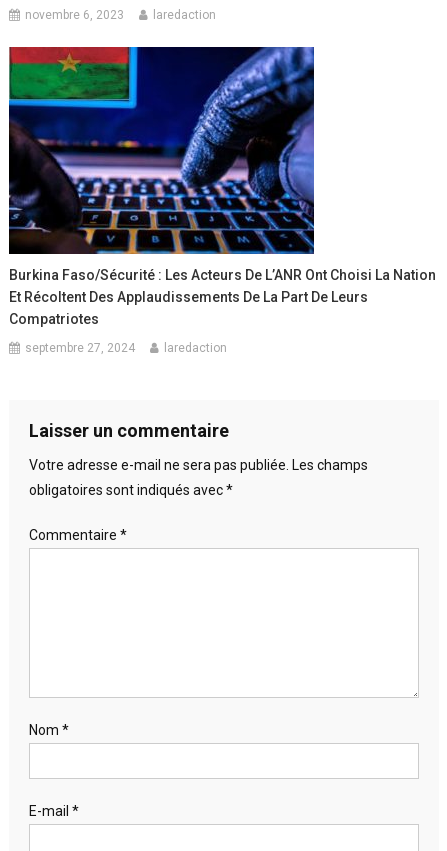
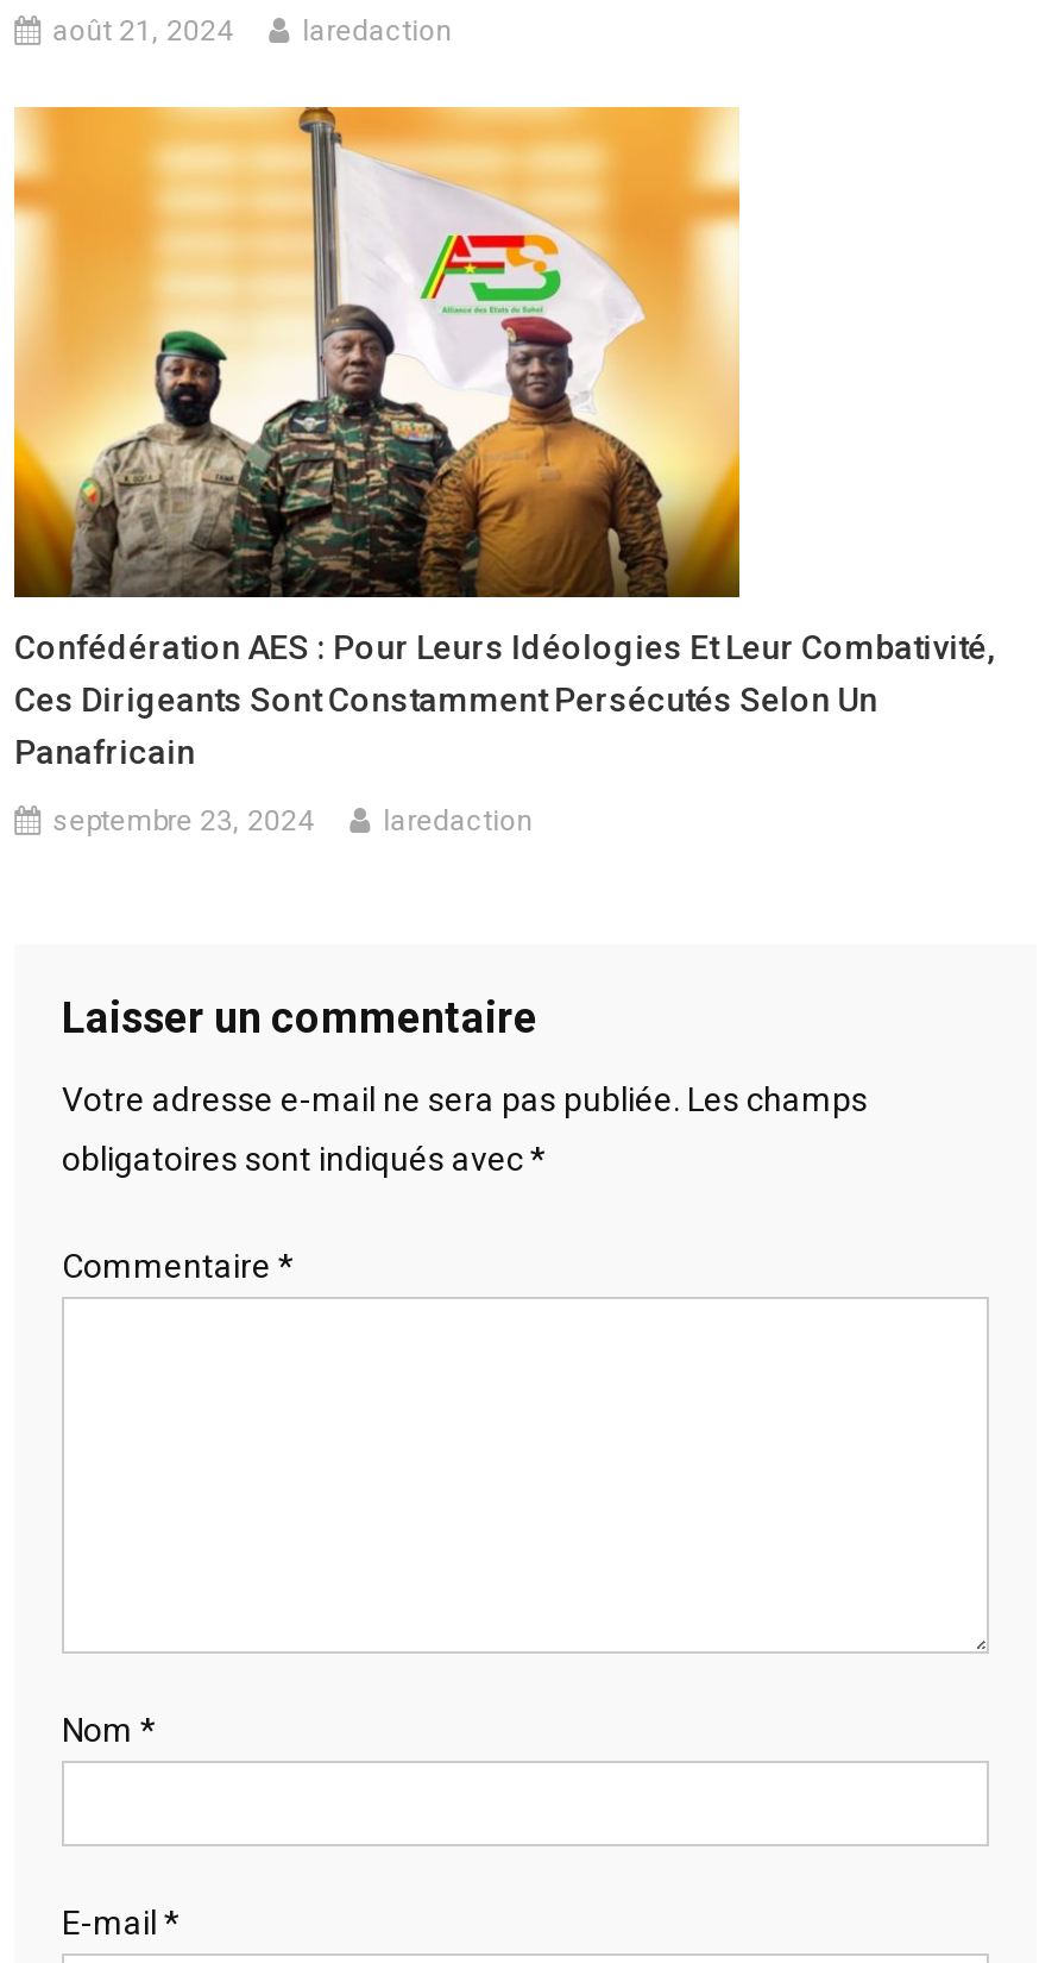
[25,8,124,22] novembre 6, 2023 -> [53,16,233,49] août 21, 2024
[8,46,436,327] [image] | Burkina Faso/Sécurité : Les Acteurs De L’ANR Ont Choisi La Nation | Et Récoltent Des Applaudissements De La Part De Leurs | Compatriotes -> [12,105,994,772] [image] | Confédération AES : Pour Leurs Idéologies Et Leur Combativité, | Ces Dirigeants Sont Constamment Persécutés Selon Un | Panafricain
[25,341,135,355] septembre 27, 2024 -> [53,805,314,839] septembre 23, 2024

